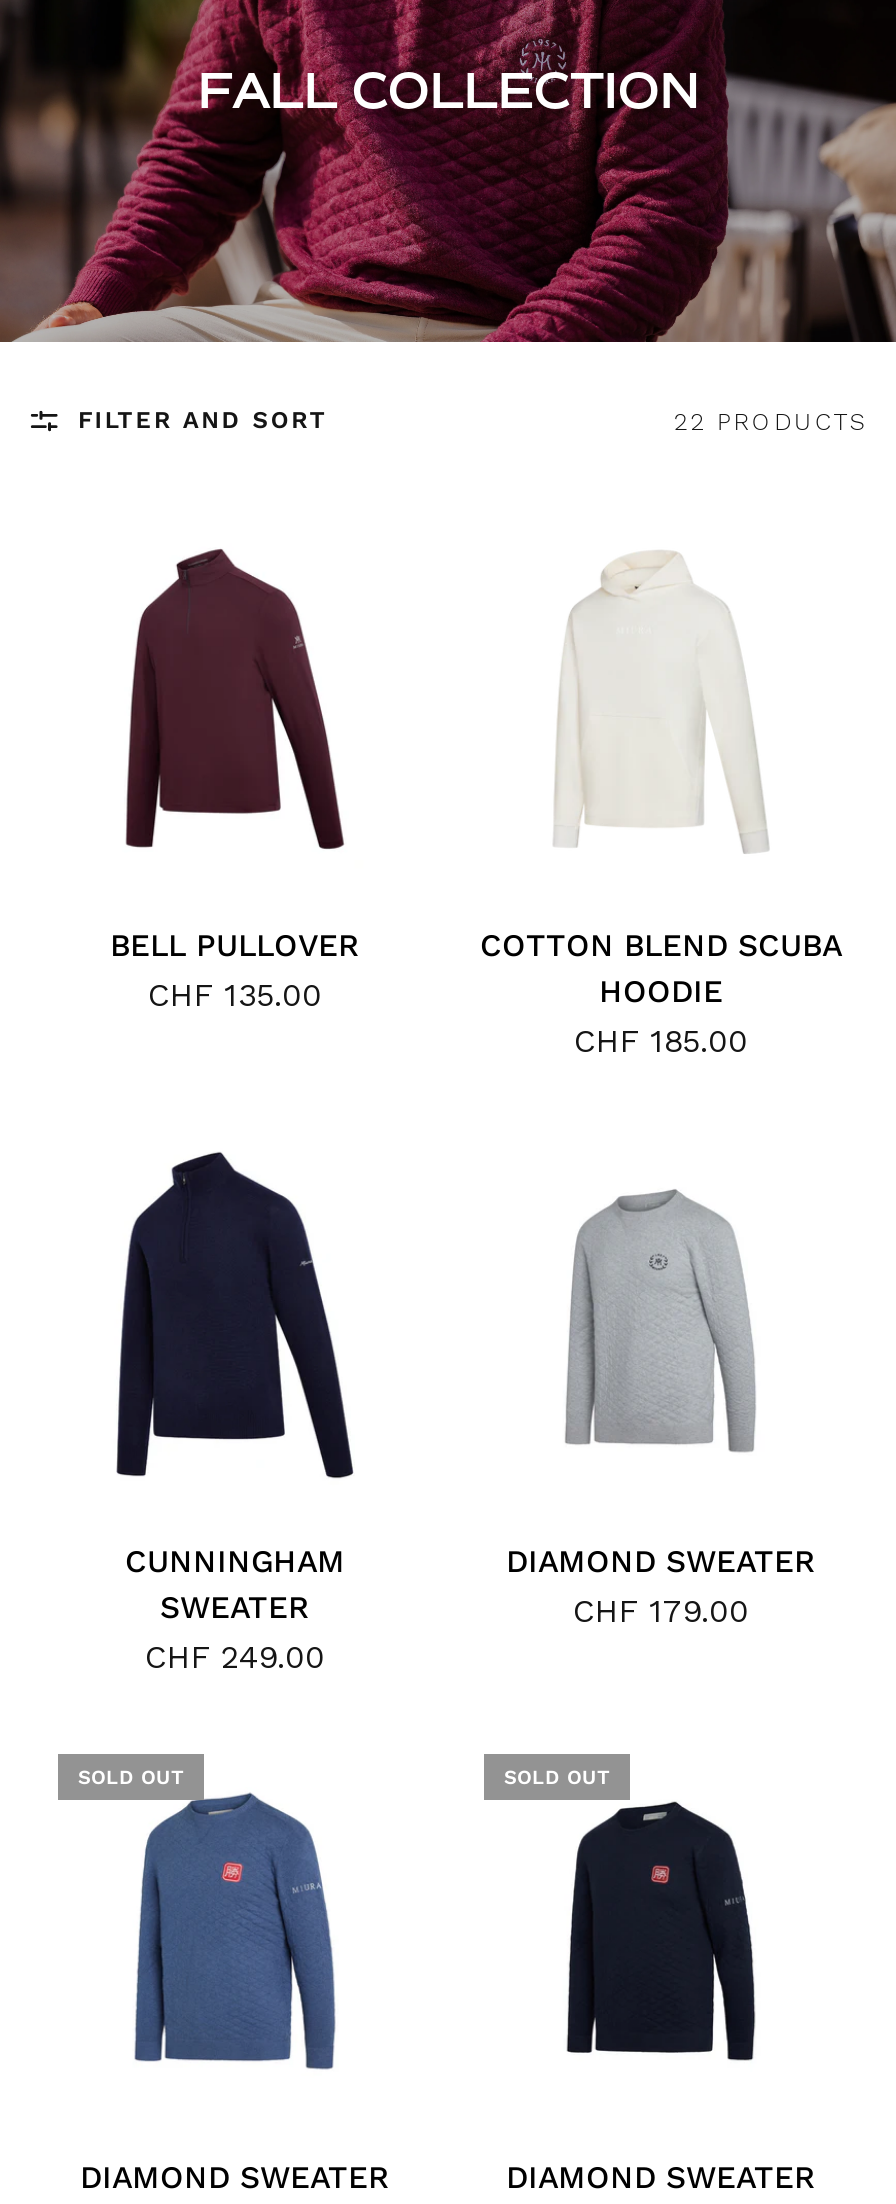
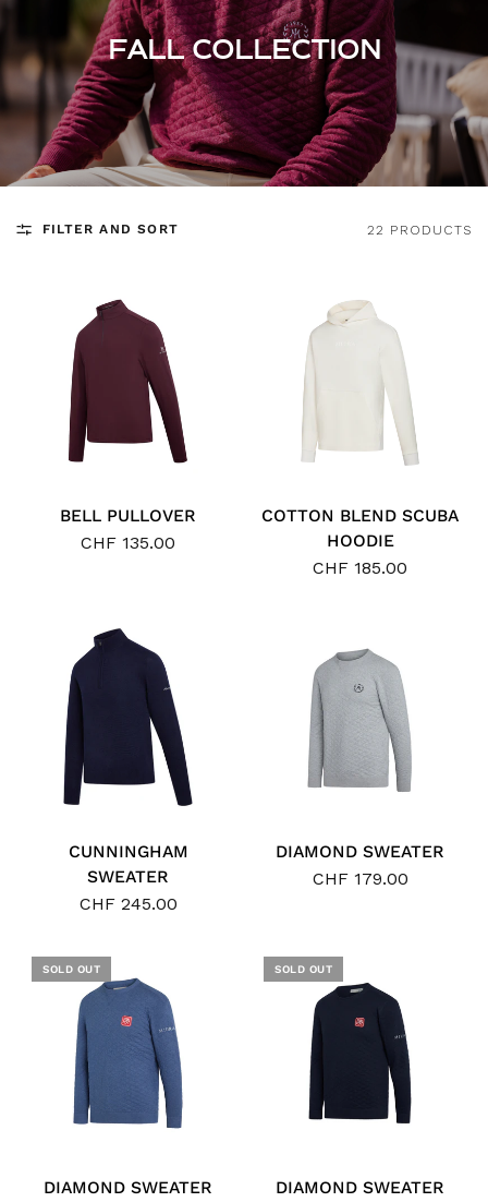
[145,1639,325,1677] CHF 249.00 -> [79,894,177,914] CHF 245.00

